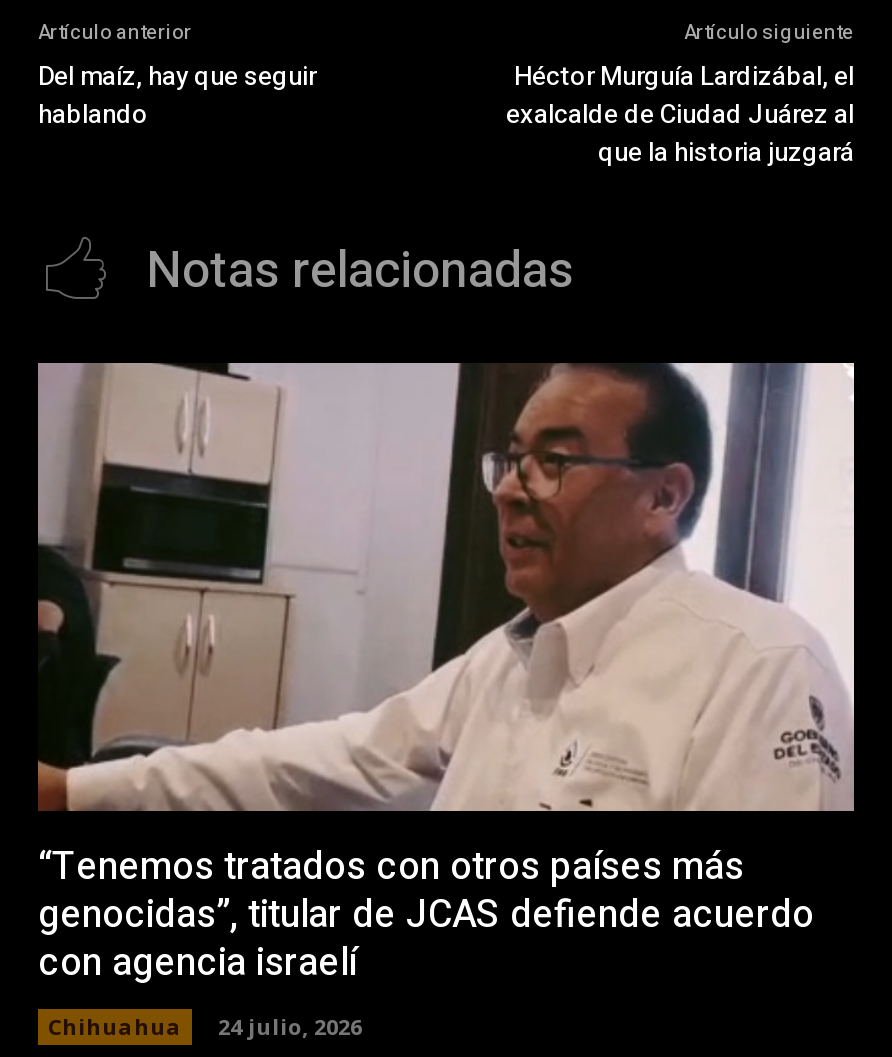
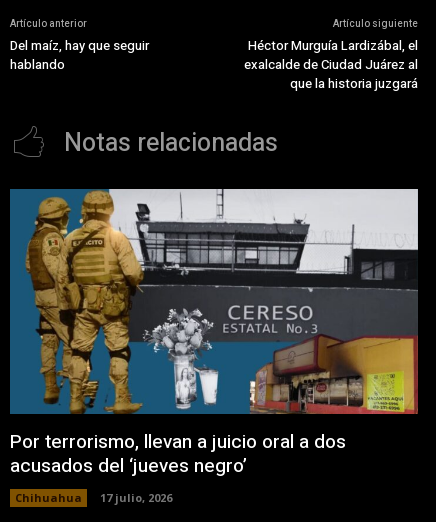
[36,361,856,992] [image] | “Tenemos tratados con otros países más | genocidas”, titular de JCAS defiende acuerdo | con agencia israelí -> [9,188,419,479] [image] | Por terrorismo, llevan a juicio oral a dos | acusados del ‘jueves negro’
[48,1012,362,1042] Chihuahua 24 julio, 2026 -> [15,489,172,504] Chihuahua 17 julio, 2026

